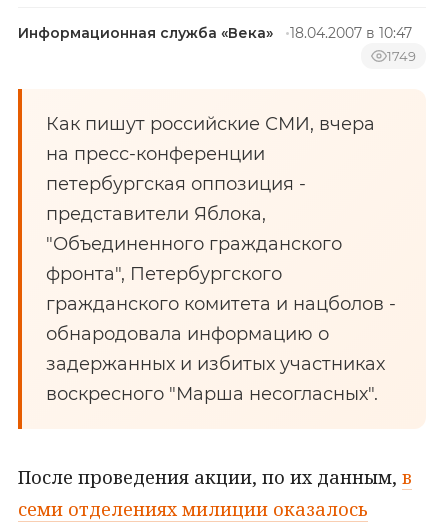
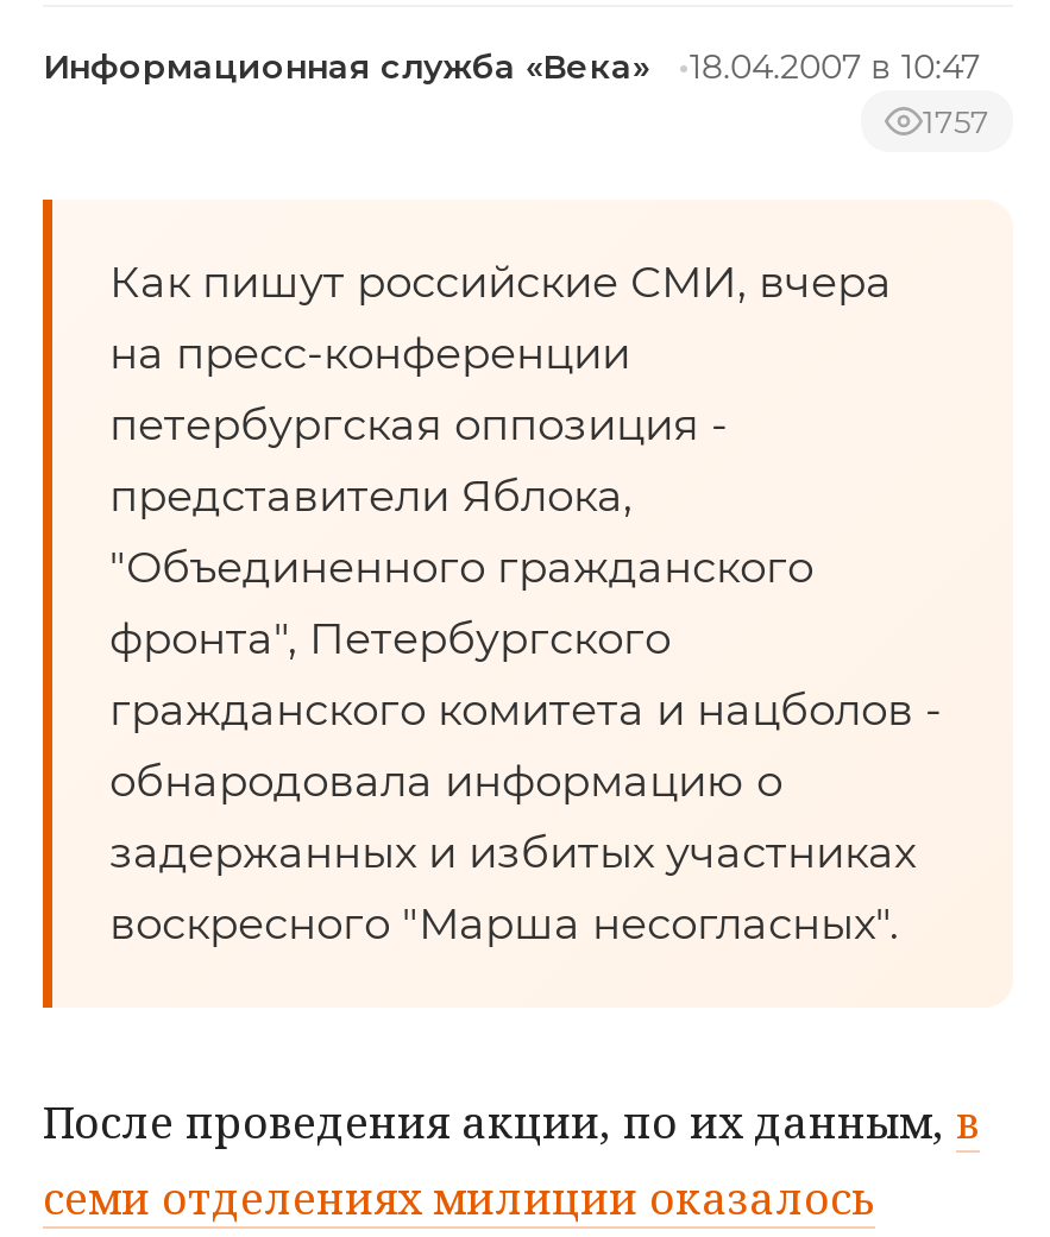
[387,48,416,64] 1749 -> [923,102,989,140] 1757

